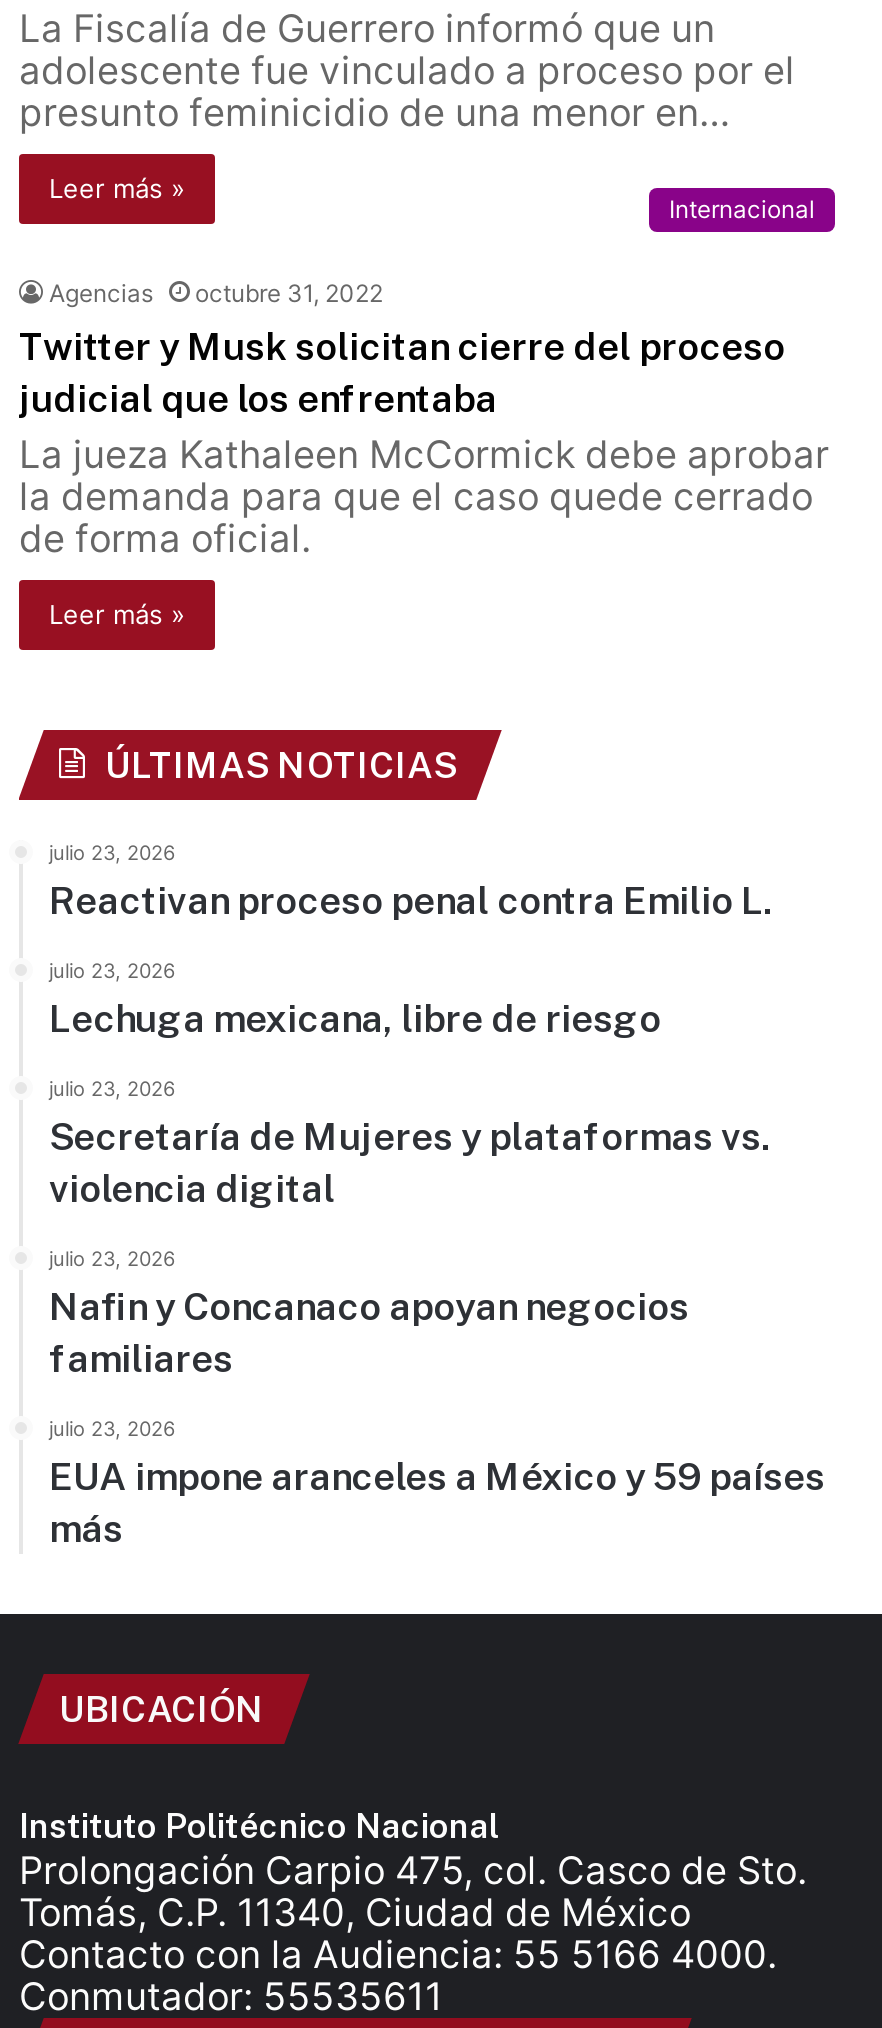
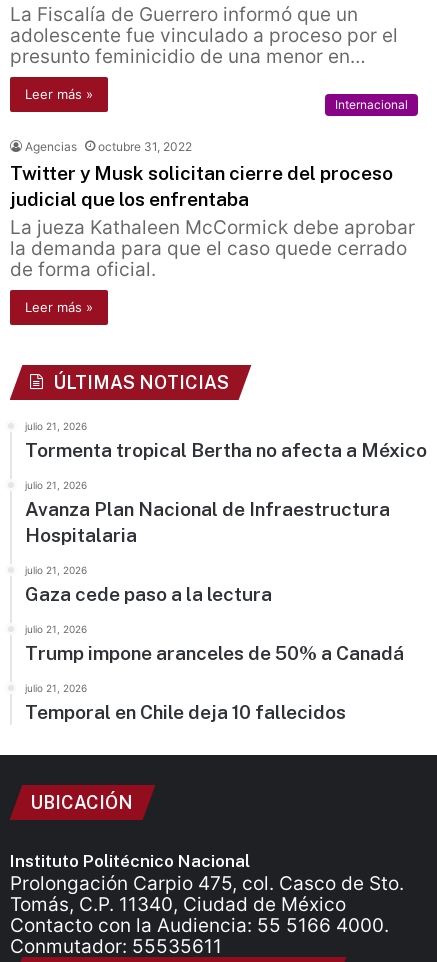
[49,841,771,923] julio 23, 2026 | Reactivan proceso penal contra Emilio L. -> [25,420,427,461] julio 21, 2026 | Tormenta tropical Bertha no afecta a México
[49,959,661,1041] julio 23, 2026 | Lechuga mexicana, libre de riesgo -> [25,479,390,546] julio 21, 2026 | Avanza Plan Nacional de Infraestructura | Hospitalaria
[49,1077,769,1211] julio 23, 2026 | Secretaría de Mujeres y plataformas vs. | violencia digital -> [25,564,272,605] julio 21, 2026 | Gaza cede paso a la lectura
[49,1247,689,1381] julio 23, 2026 | Nafin y Concanaco apoyan negocios | familiares -> [25,623,404,664] julio 21, 2026 | Trump impone aranceles de 50% a Canadá
[49,1417,825,1551] julio 23, 2026 | EUA impone aranceles a México y 59 países | más -> [25,682,346,723] julio 21, 2026 | Temporal en Chile deja 10 fallecidos

